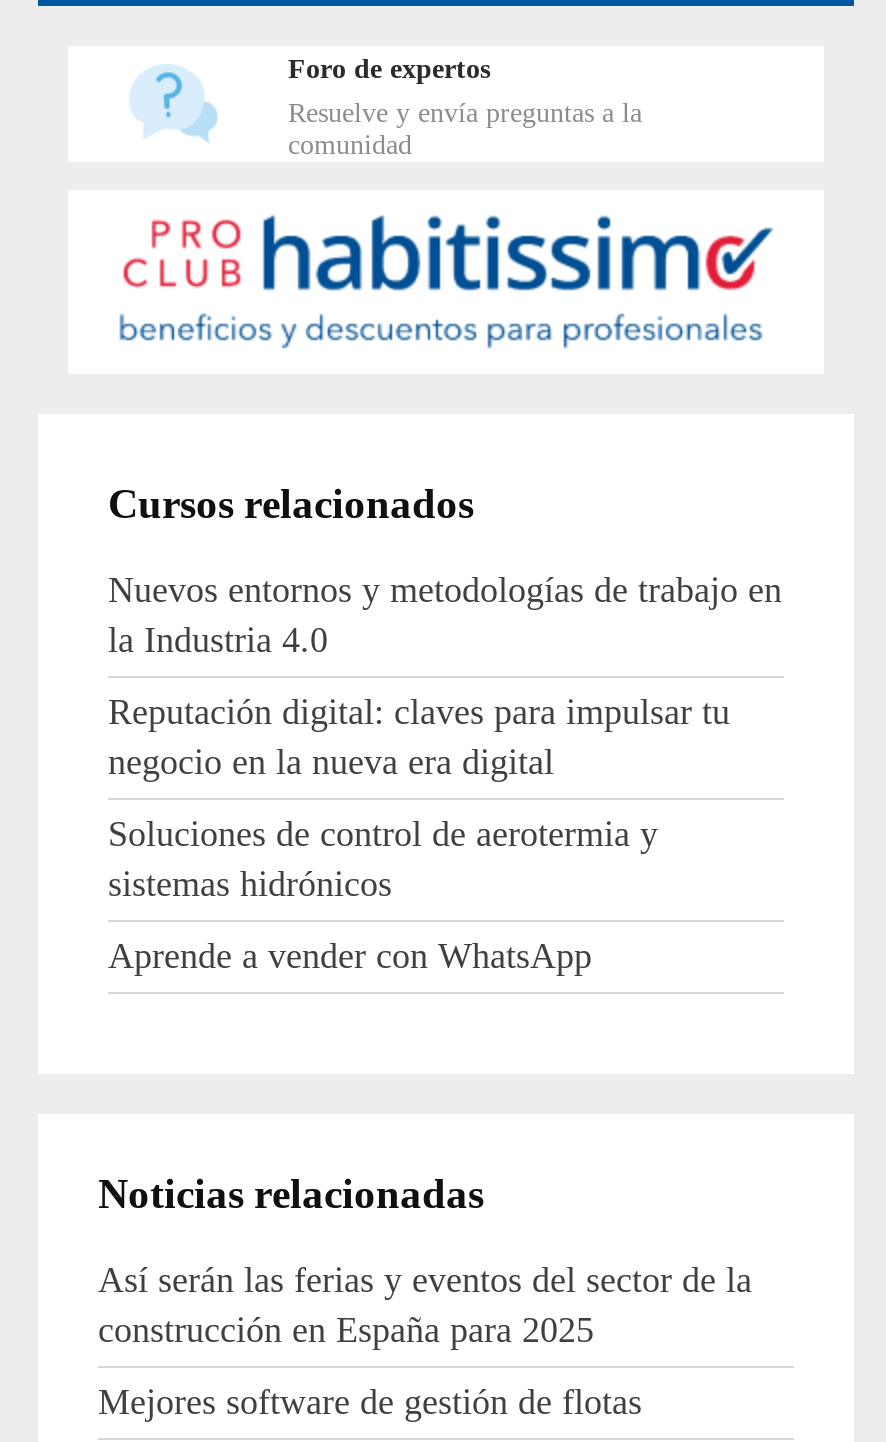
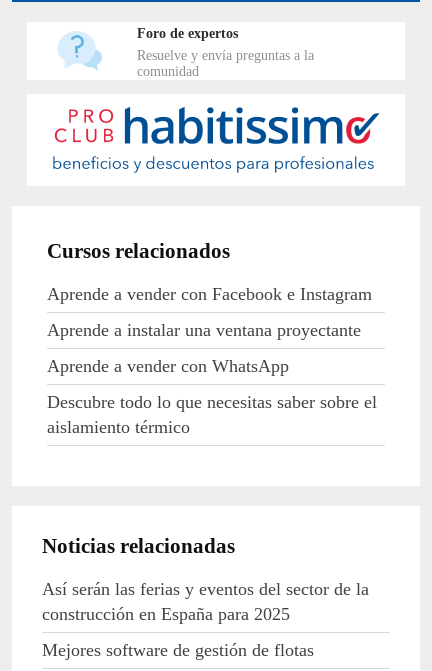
[108,570,782,904] Nuevos entornos y metodologías de trabajo en | la Industria 4.0 | Reputación digital: claves para impulsar tu | negocio en la nueva era digital | Soluciones de control de aerotermia y | sistemas hidrónicos -> [47,284,372,340] Aprende a vender con Facebook e Instagram | Aprende a instalar una ventana proyectante
moved [108,936,592,976] -> [47,356,289,376]: Aprende a vender con WhatsApp
none -> [47,392,377,437] Descubre todo lo que necesitas saber sobre el | aislamiento térmico

